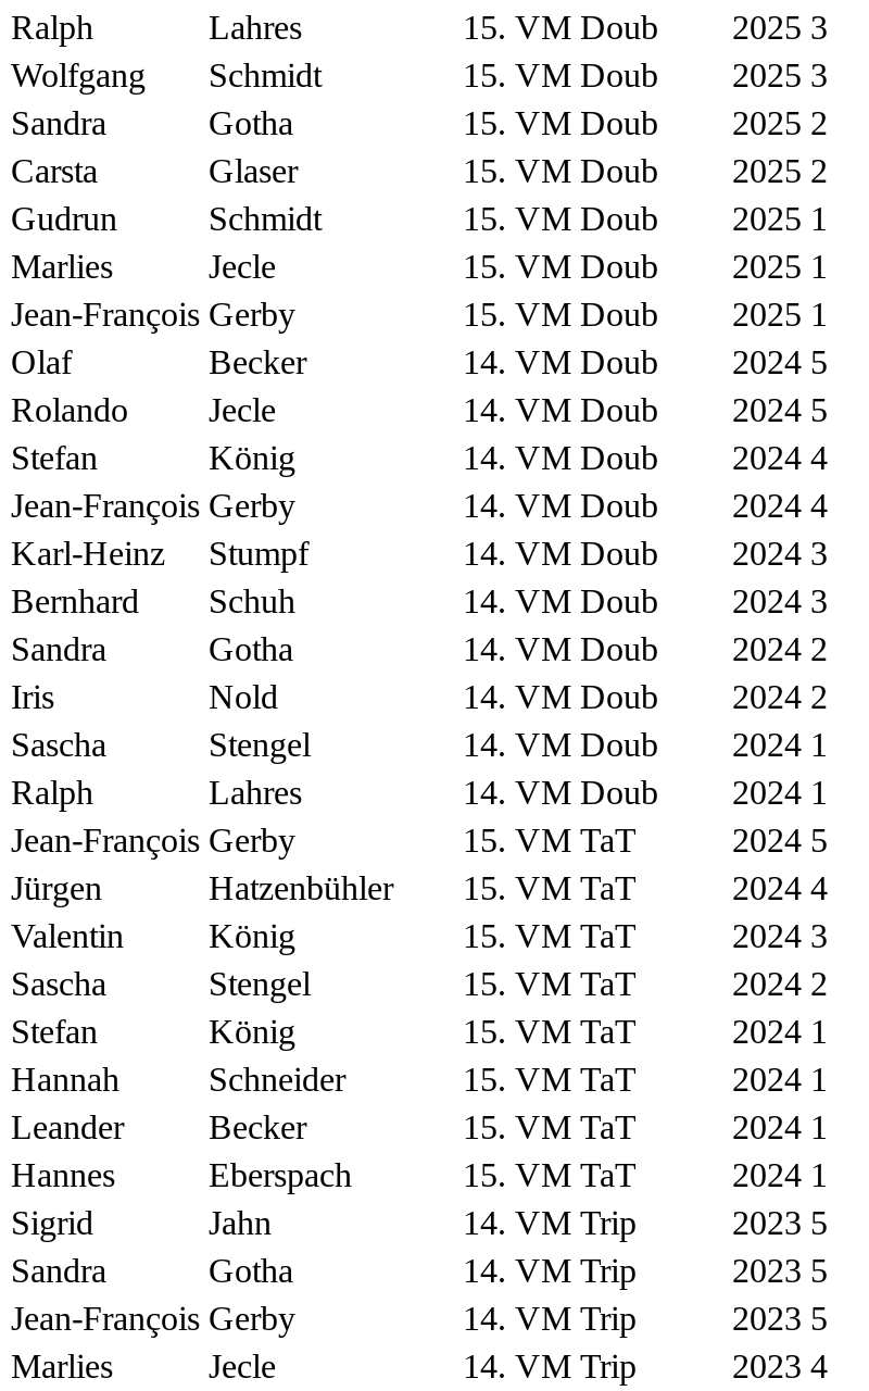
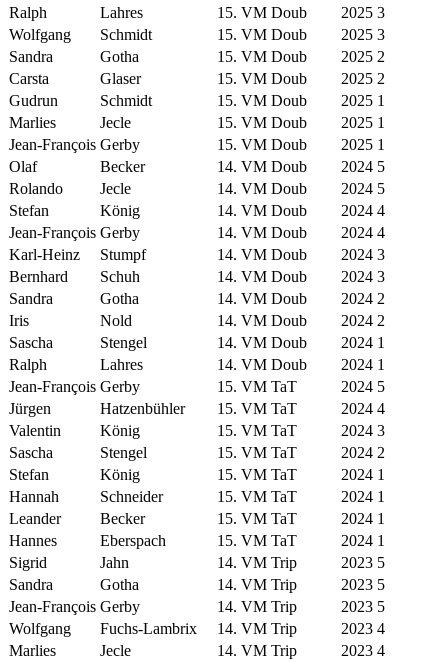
none -> [9,620,385,637] Wolfgang | Fuchs-Lambrix | 14. VM Trip | 2023 4

